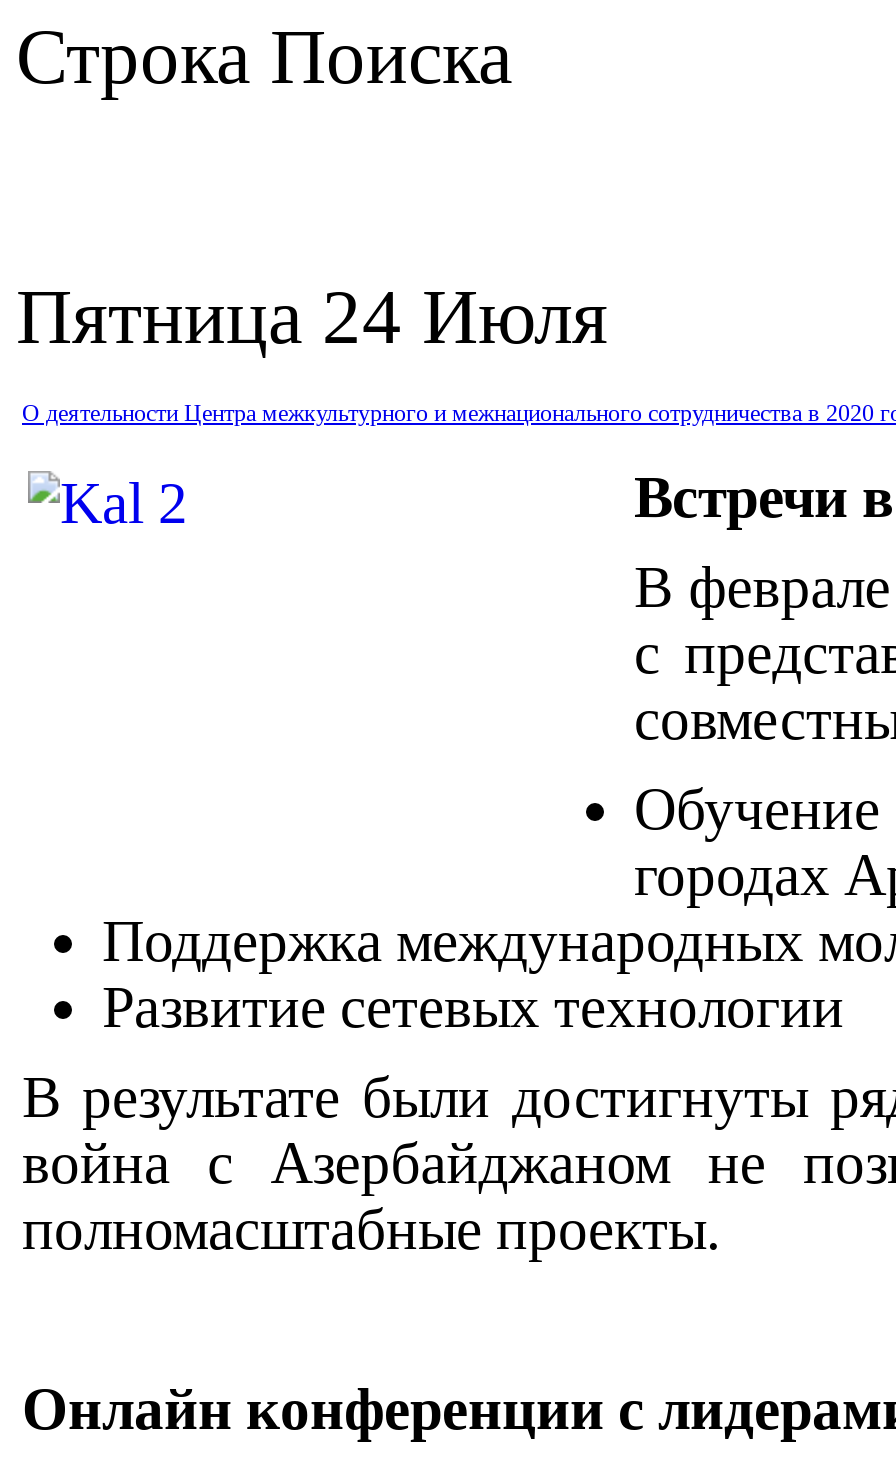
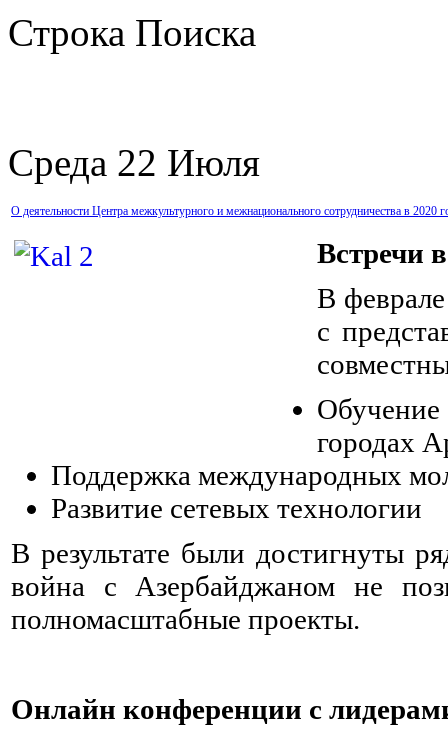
[16,273,608,359] Пятница 24 Июля -> [8,141,260,184] Среда 22 Июля

